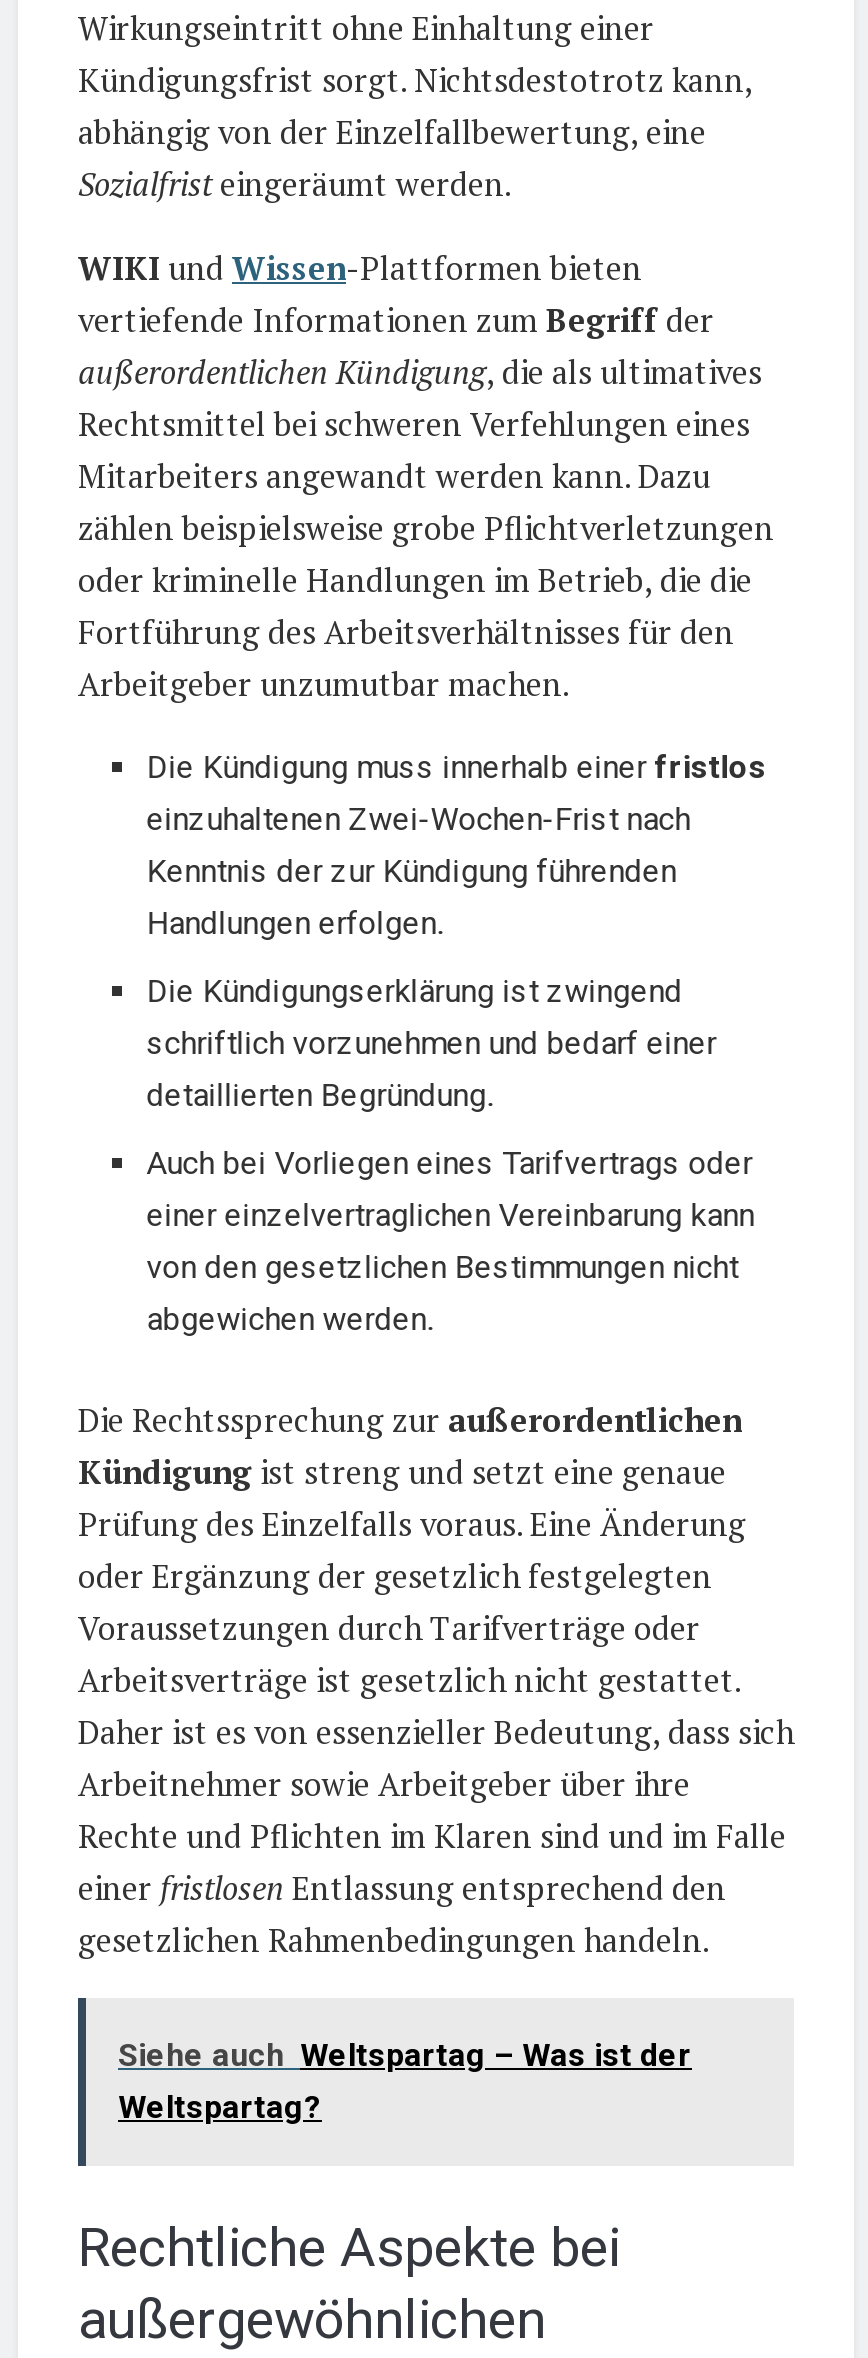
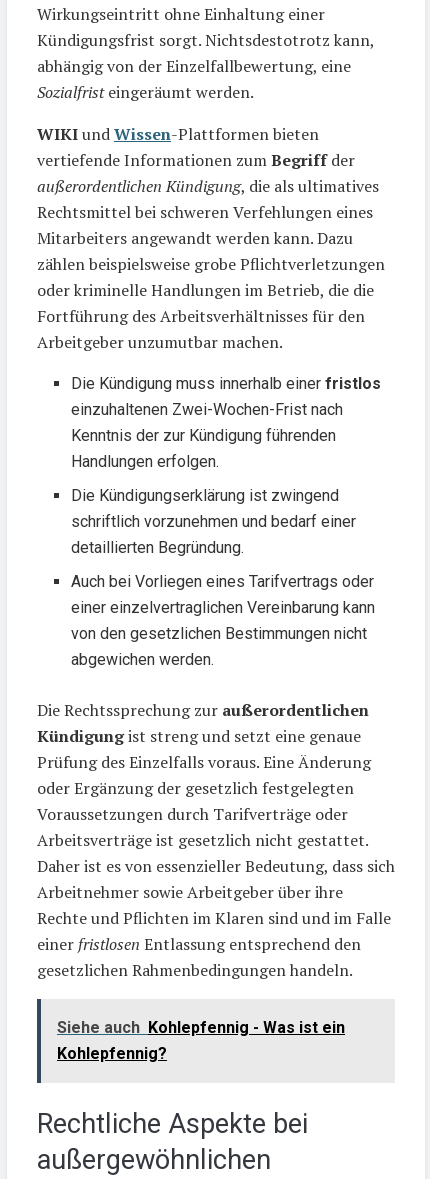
[118,2036,692,2126] Siehe auch Weltspartag – Was ist der | Weltspartag? -> [57,1018,345,1063] Siehe auch Kohlepfennig - Was ist ein | Kohlepfennig?

